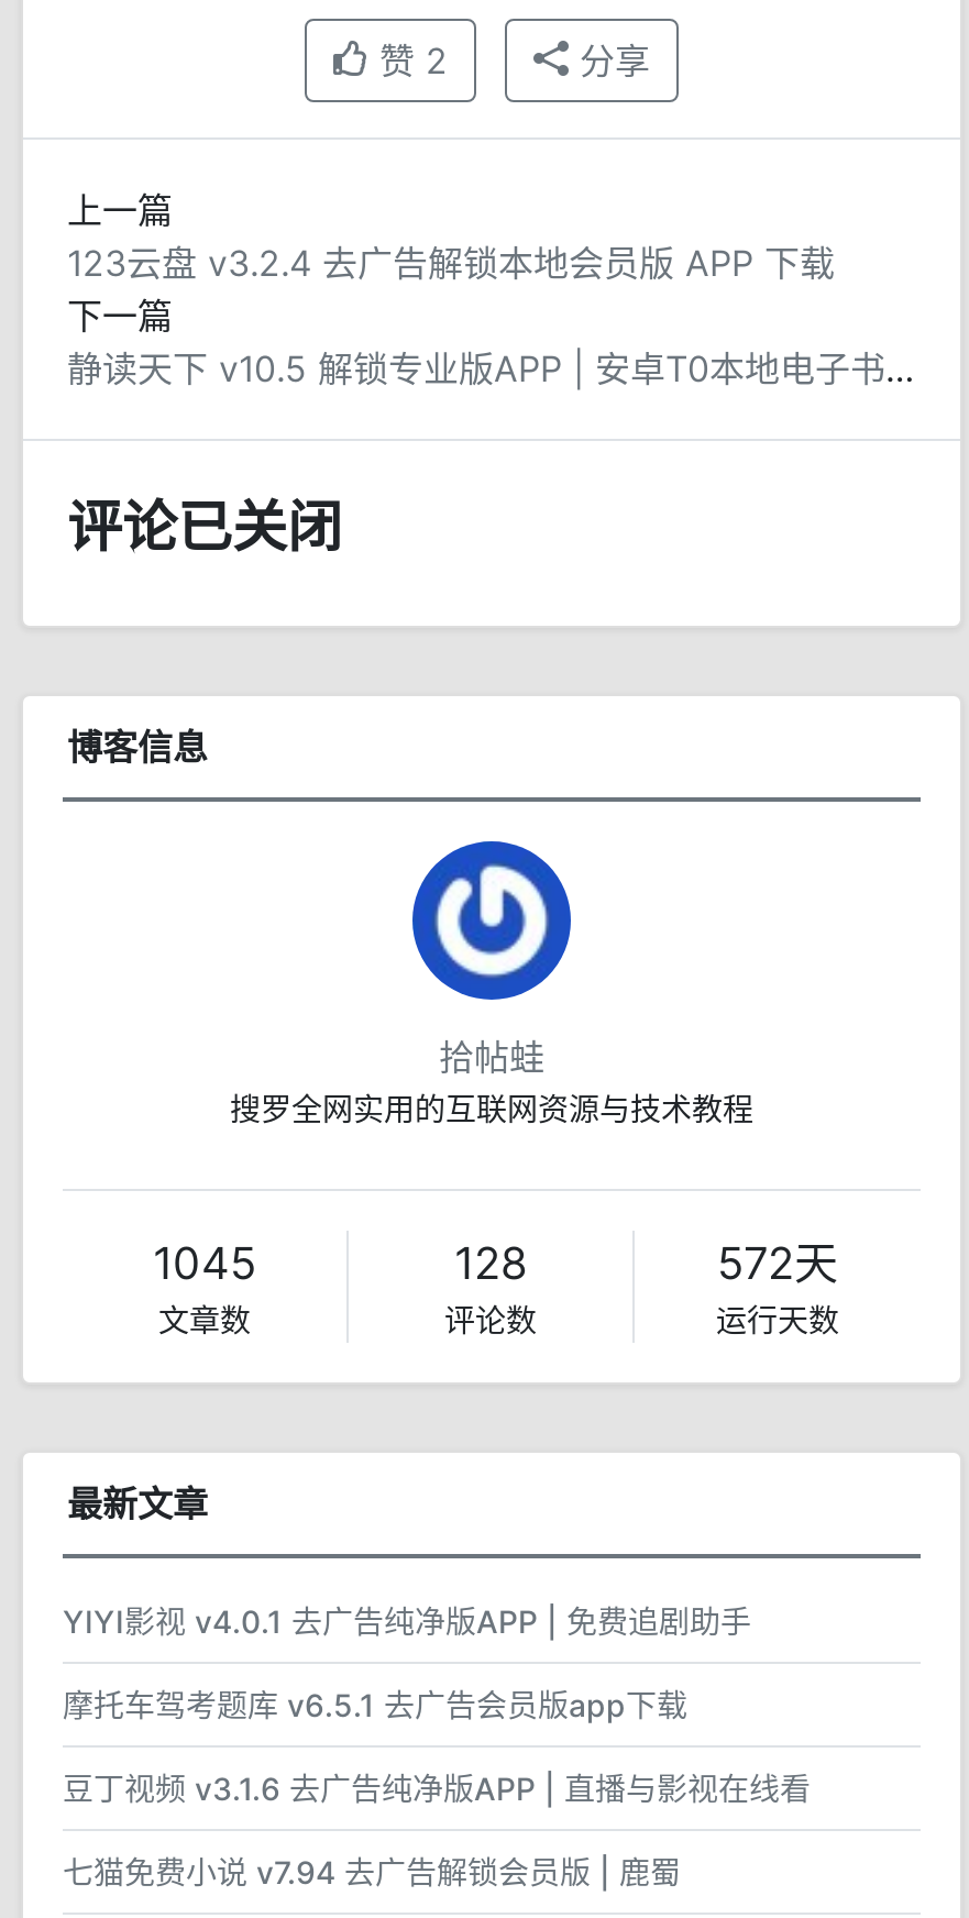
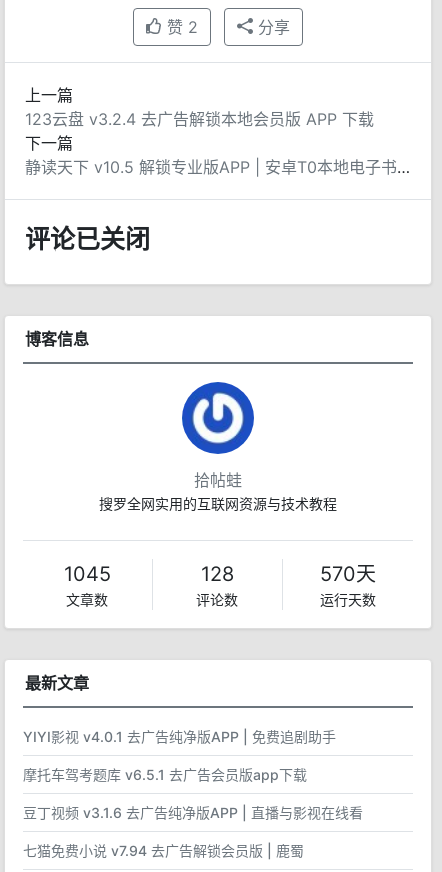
[717,1237,838,1289] 572天 -> [320,562,376,586] 570天

